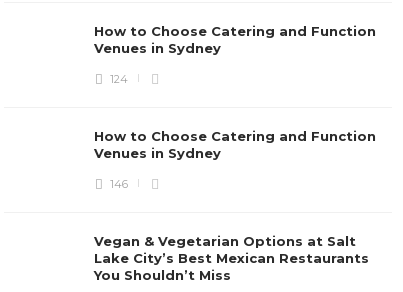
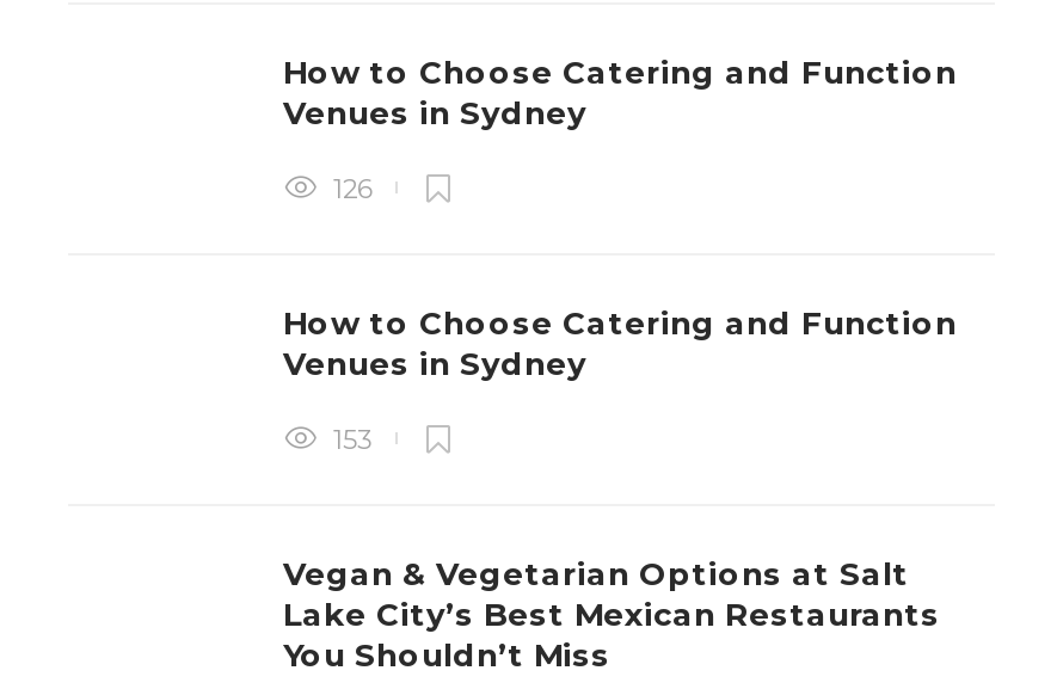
[107,72,128,86] 124 -> [326,173,371,206] 126
[107,177,128,191] 146 -> [326,424,371,457] 153

